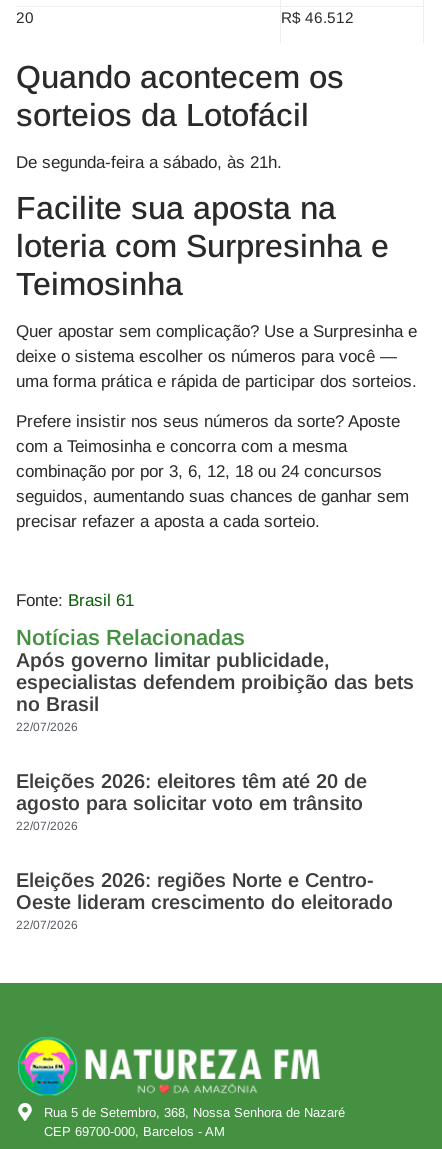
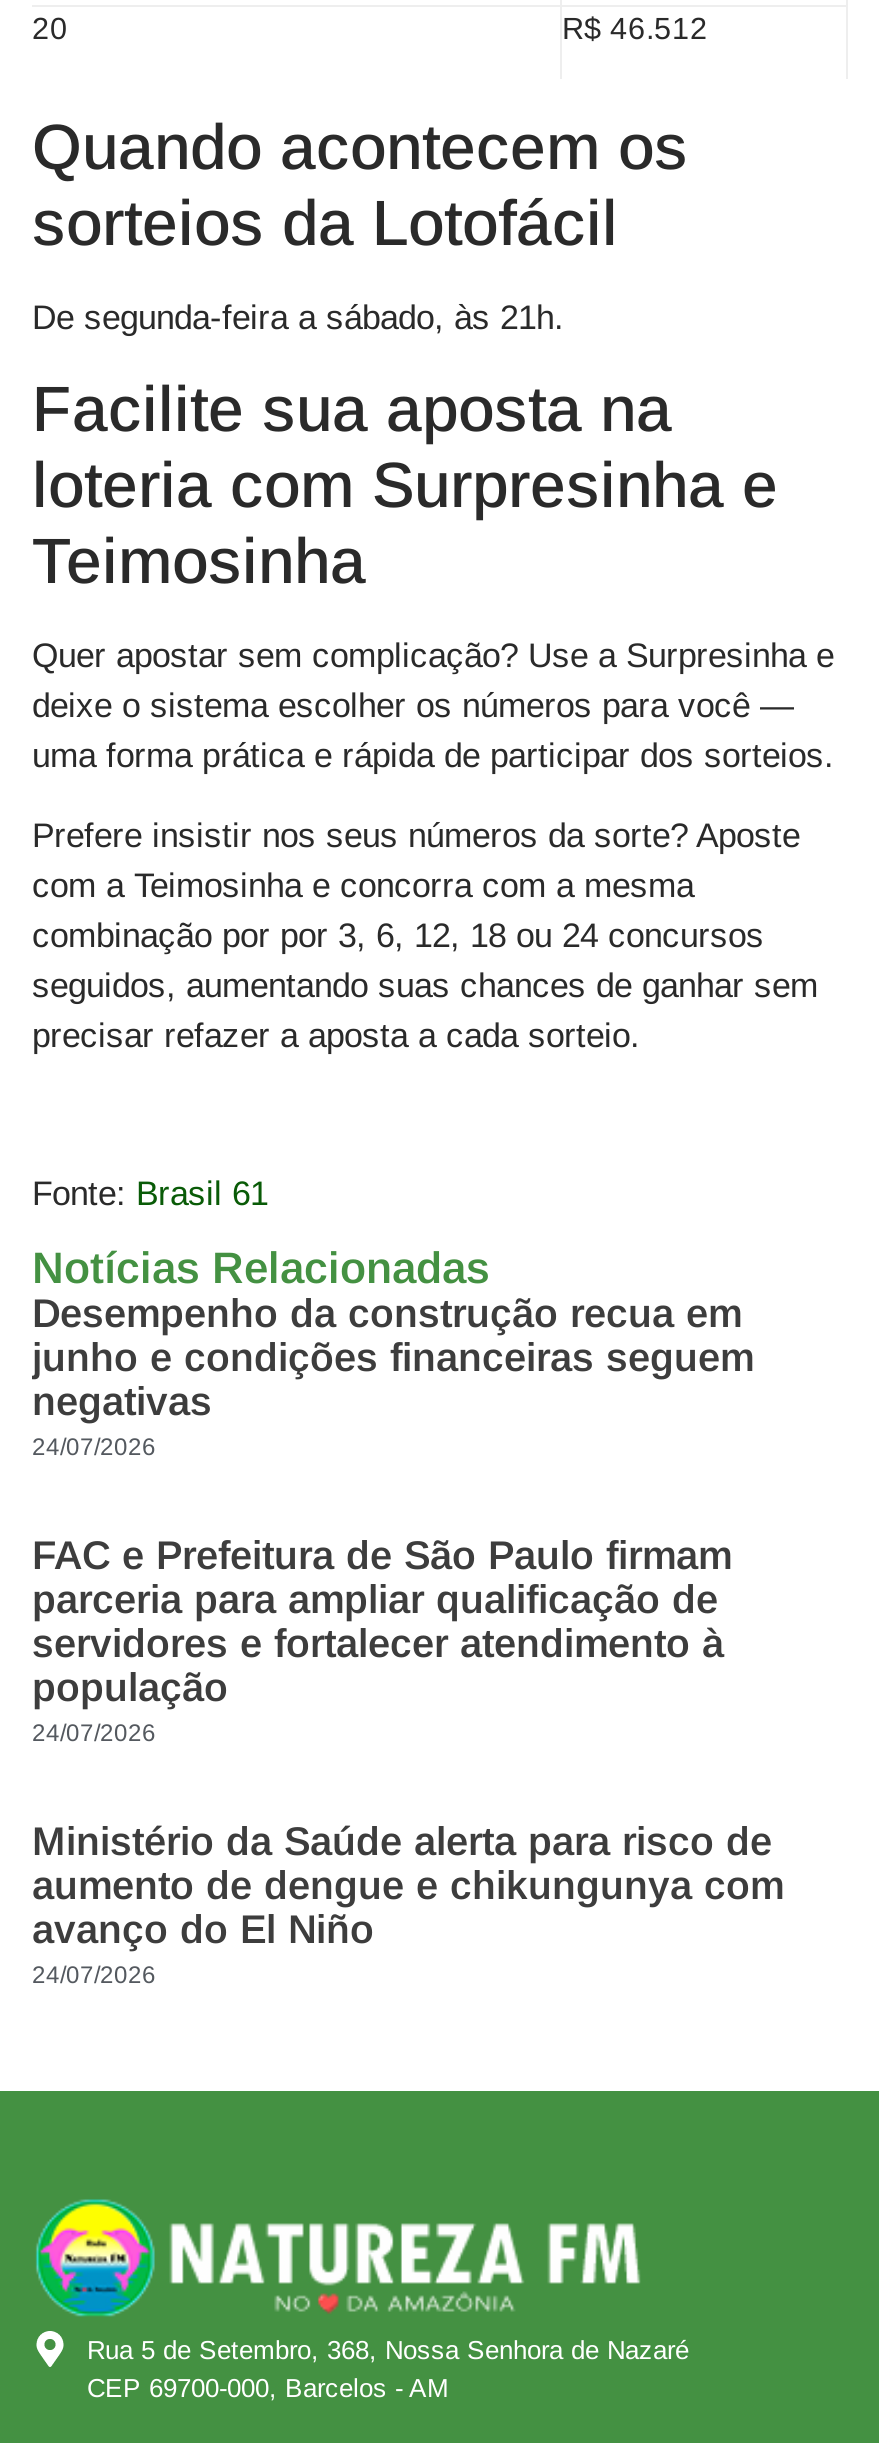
[16,649,414,734] Após governo limitar publicidade, | especialistas defendem proibição das bets | no Brasil | 22/07/2026 -> [32,1291,754,1461] Desempenho da construção recua em | junho e condições financeiras seguem | negativas | 24/07/2026
[16,770,367,833] Eleições 2026: eleitores têm até 20 de | agosto para solicitar voto em trânsito | 22/07/2026 -> [32,1533,732,1747] FAC e Prefeitura de São Paulo firmam | parceria para ampliar qualificação de | servidores e fortalecer atendimento à | população | 24/07/2026
[16,869,393,932] Eleições 2026: regiões Norte e Centro- | Oeste lideram crescimento do eleitorado | 22/07/2026 -> [32,1819,784,1989] Ministério da Saúde alerta para risco de | aumento de dengue e chikungunya com | avanço do El Niño | 24/07/2026

